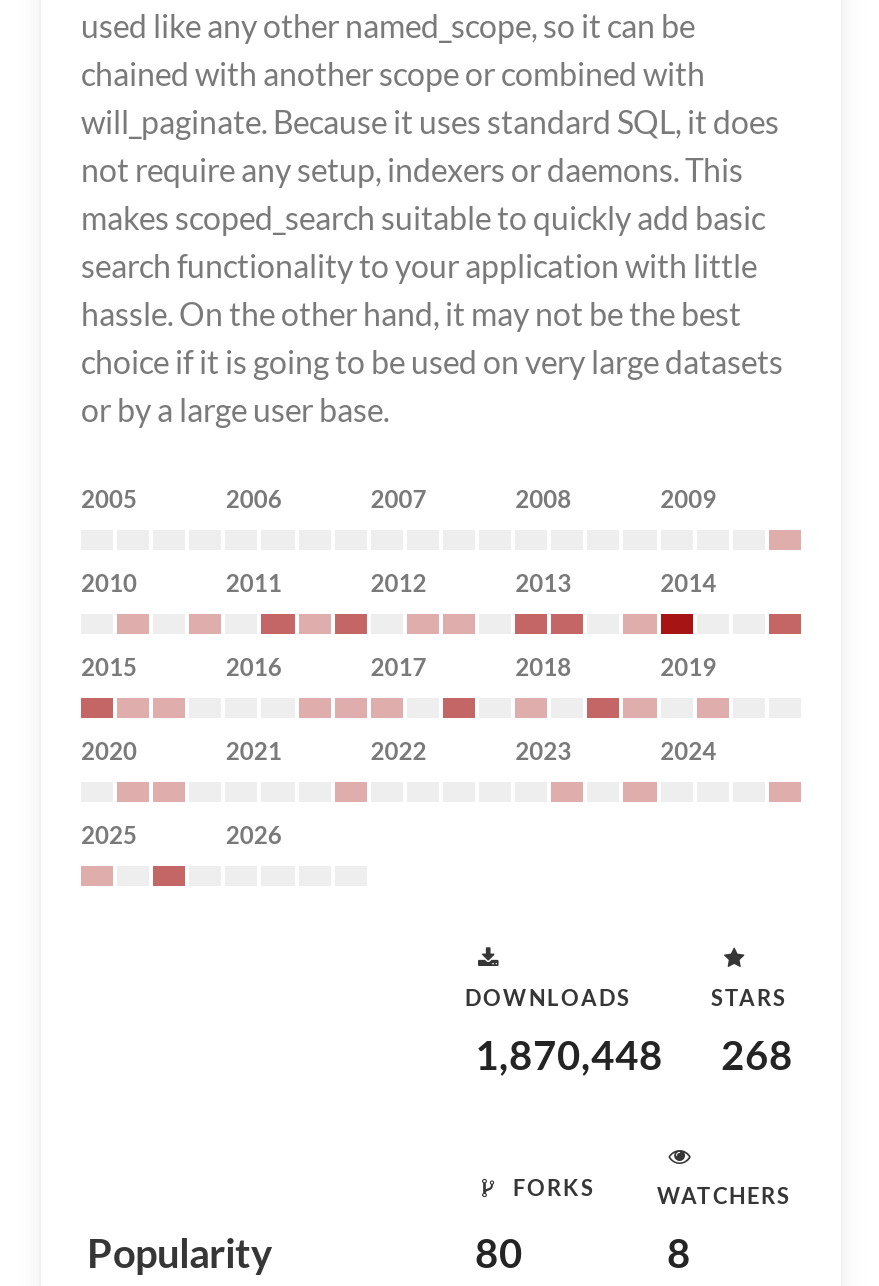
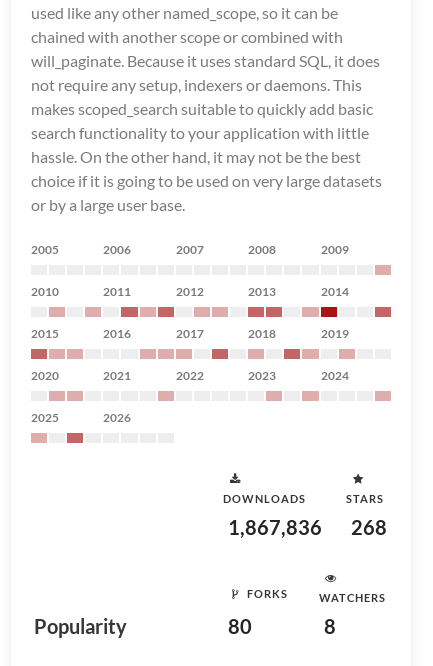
[475,1030,793,1078] 1,870,448 268 -> [228,515,387,539] 1,867,836 268

